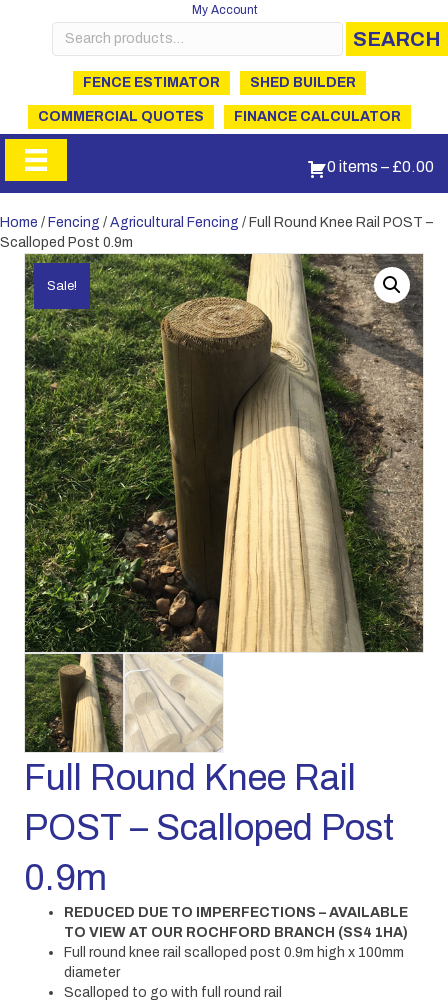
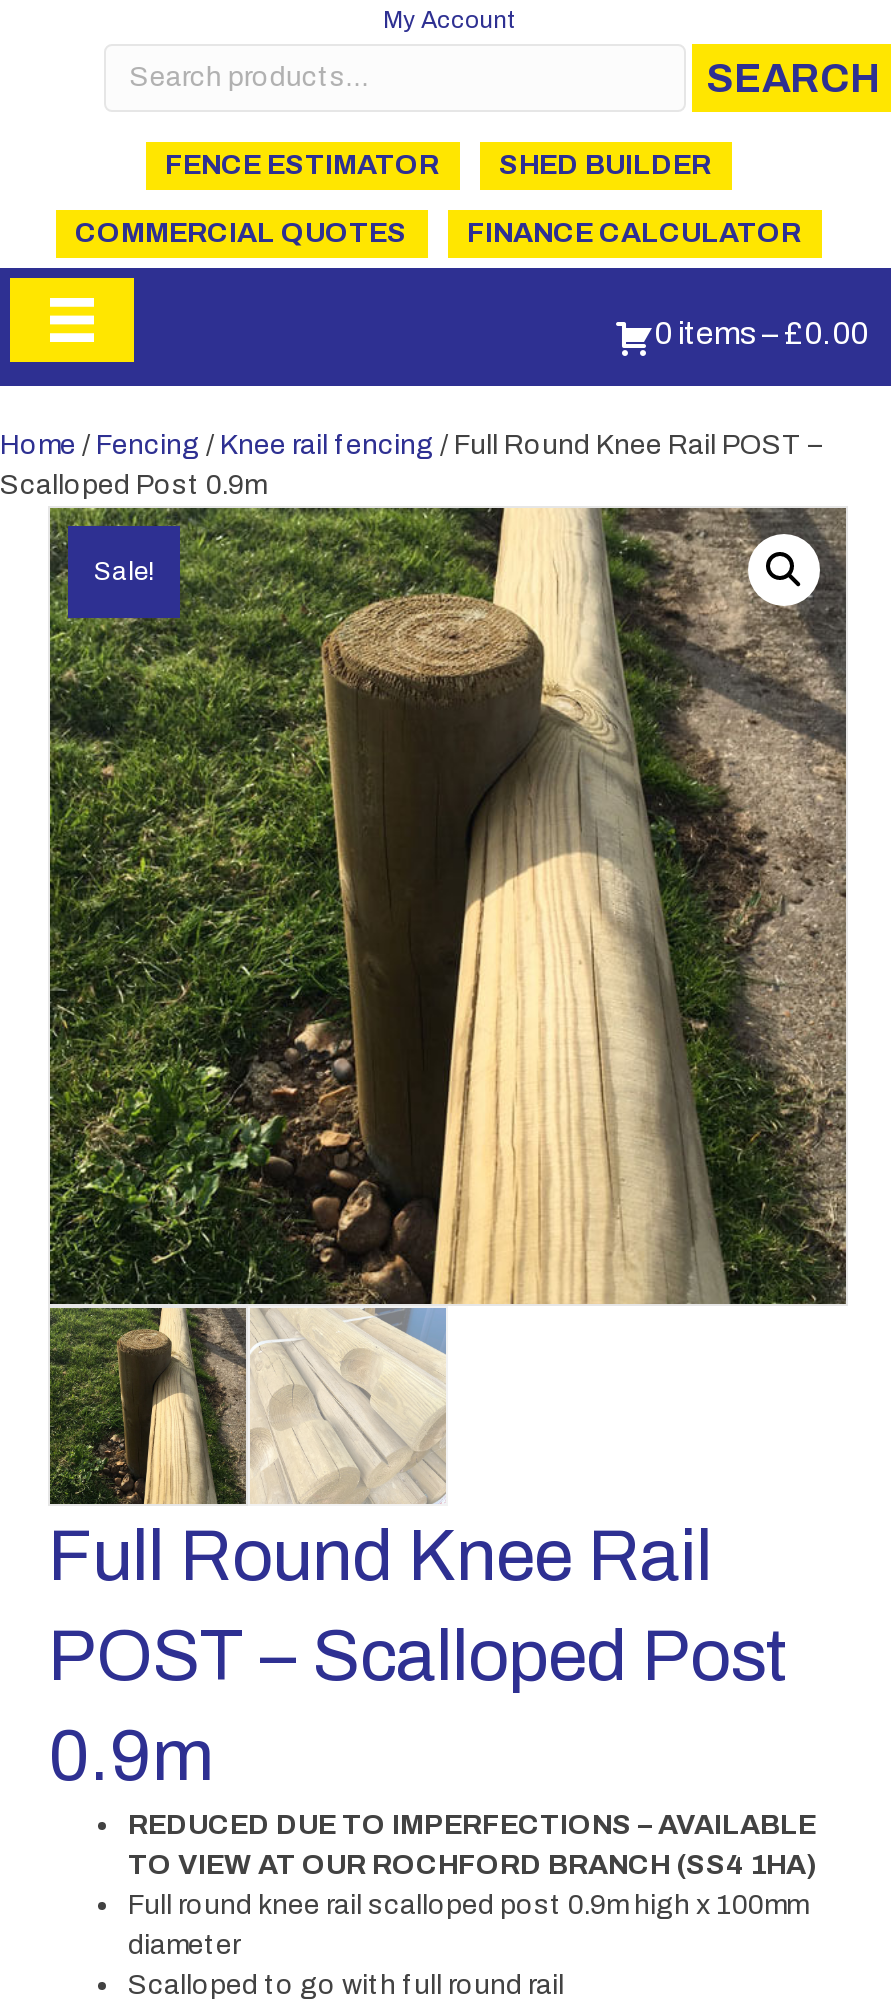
[0,215,433,230] Home / Fencing / Agricultural Fencing / Full Round Knee Rail POST – -> [0,430,822,460] Home / Fencing / Knee rail fencing / Full Round Knee Rail POST –

